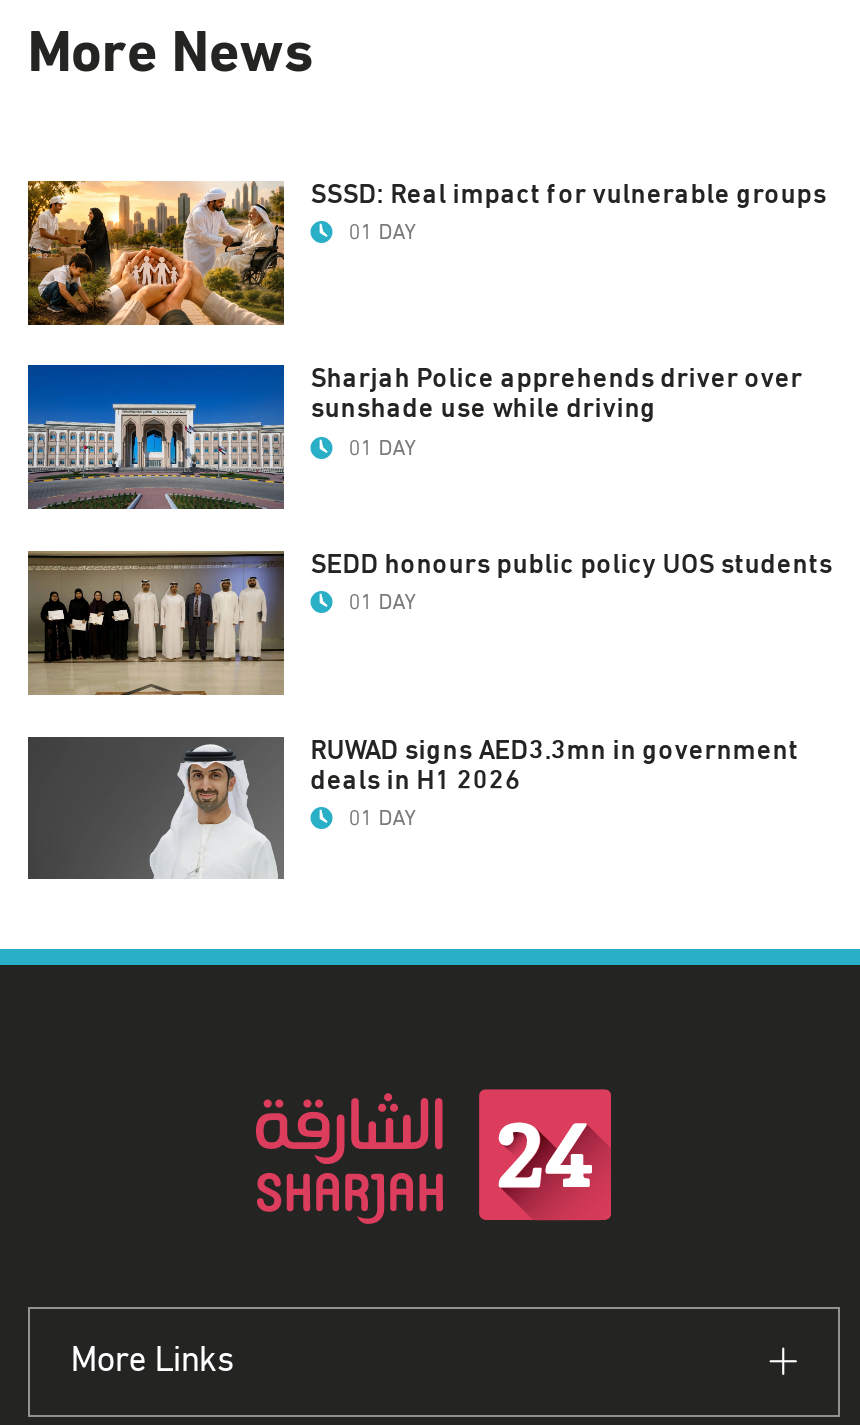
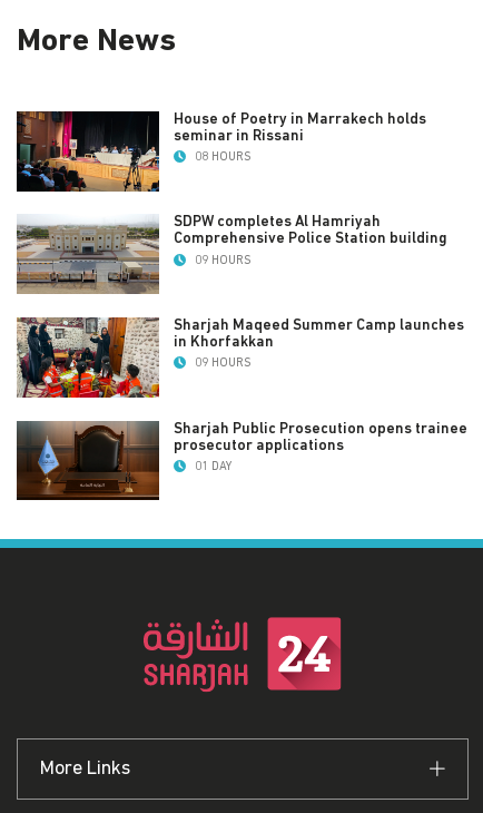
[26,179,826,327] [image] | SSSD: Real impact for vulnerable groups -> [16,110,426,193] [image] | House of Poetry in Marrakech holds | seminar in Rissani
[348,222,414,244] 01 DAY -> [195,151,251,163] 08 HOURS
[26,363,802,511] [image] | Sharjah Police apprehends driver over | sunshade use while driving -> [16,214,448,295] [image] | SDPW completes Al Hamriyah | Comprehensive Police Station building
[348,437,414,459] 01 DAY -> [195,254,251,266] 09 HOURS
[26,551,832,697] [image] | SEDD honours public policy UOS students -> [17,317,464,399] [image] | Sharjah Maqeed Summer Camp launches | in Khorfakkan
[348,592,414,614] 01 DAY -> [195,357,251,369] 09 HOURS
[28,736,798,881] [image] | RUWAD signs AED3.3mn in government | deals in H1 2026 -> [17,420,468,501] [image] | Sharjah Public Prosecution opens trainee | prosecutor applications

